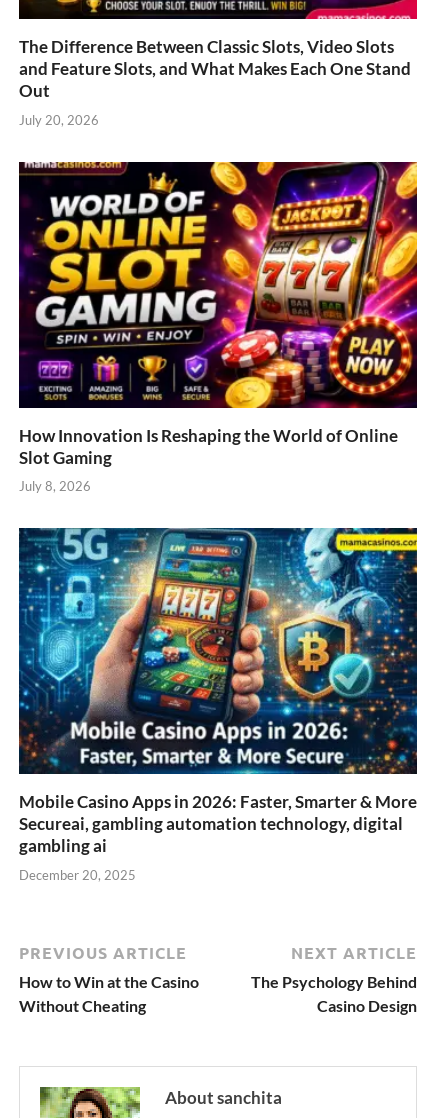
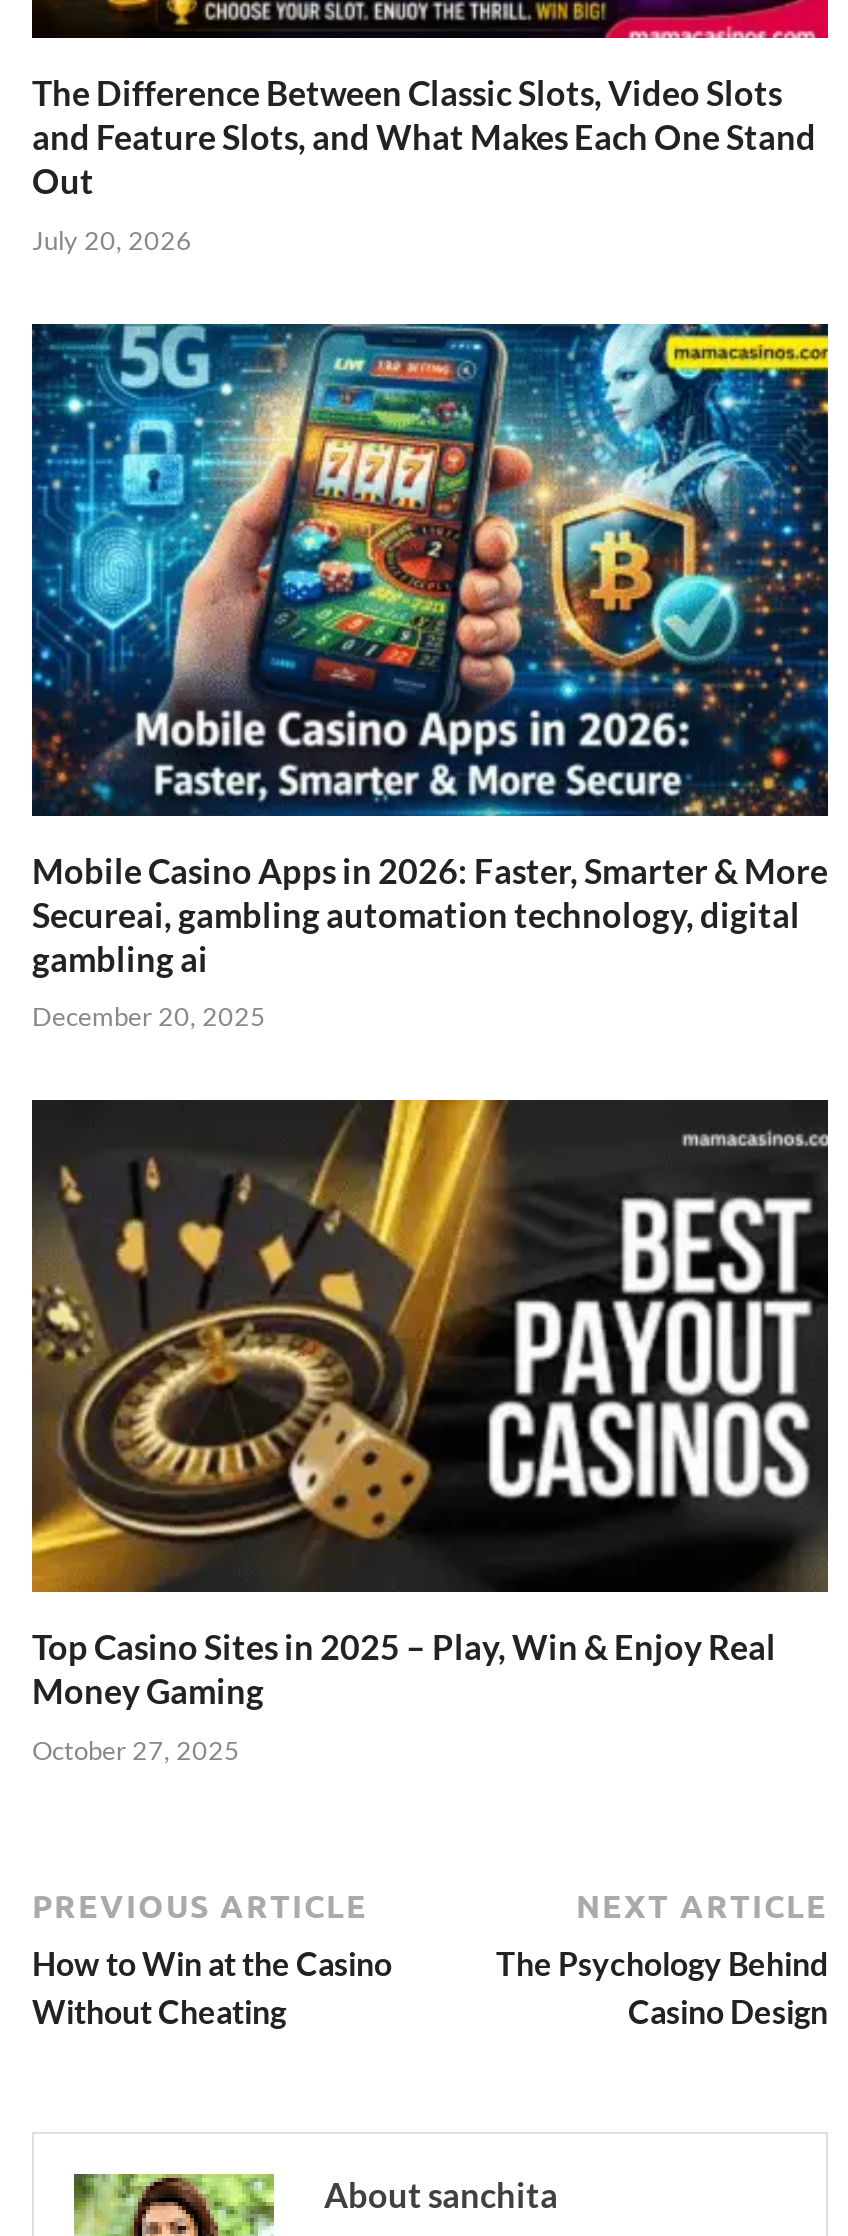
[19,161,418,494] [image] | How Innovation Is Reshaping the World of Online | Slot Gaming | July 8, 2026 -> none
moved [17,526,419,883] -> [28,320,832,1033]: [image] | Mobile Casino Apps in 2026: Faster, Smarter & More | Secureai, gambling automation technology, digital | gambling ai | December 20, 2025
none -> [30,1098,830,1765] [image] | Top Casino Sites in 2025 – Play, Win & Enjoy Real | Money Gaming | October 27, 2025

